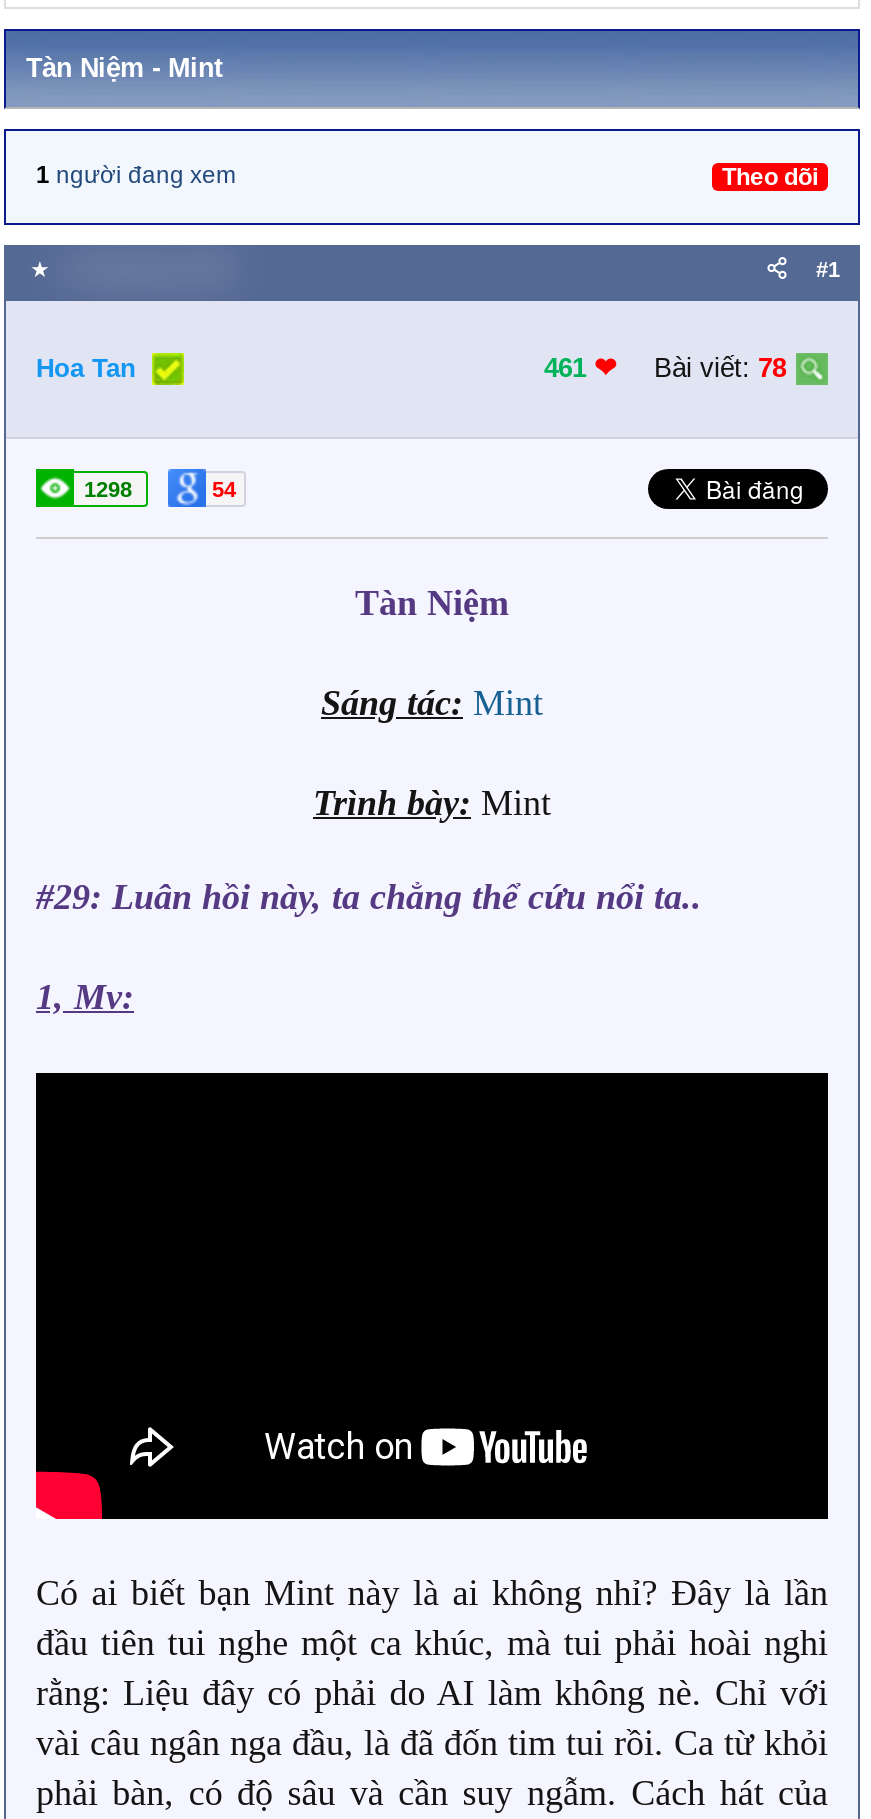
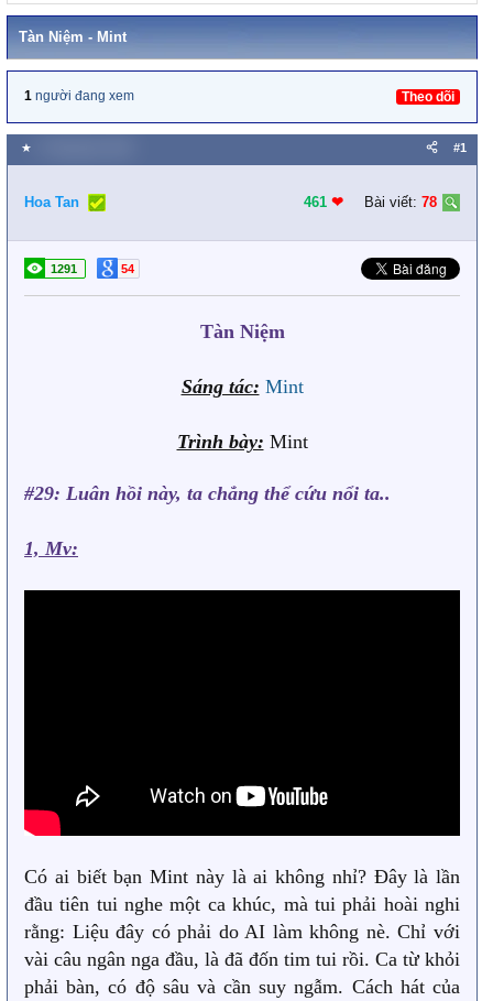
[78,477,138,501] 1298 -> [47,262,80,275] 1291

